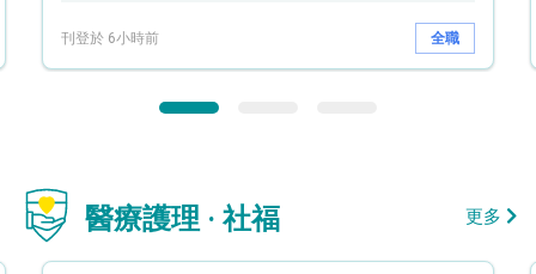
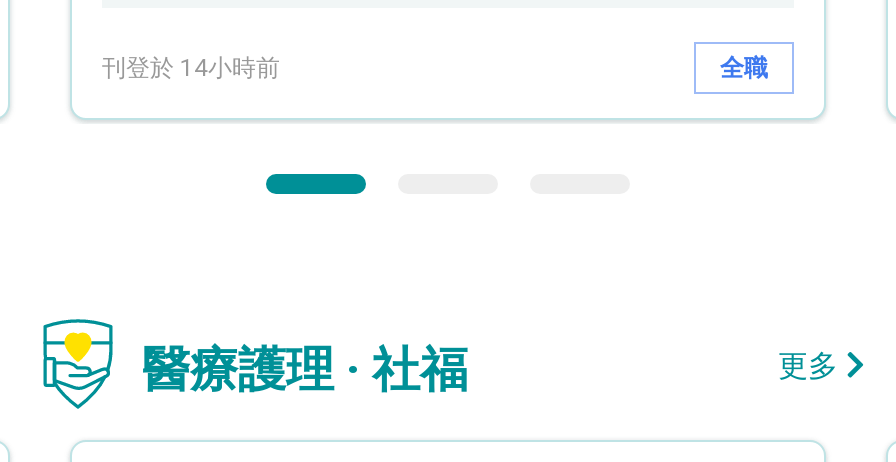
[61,29,159,46] 刊登於 6小時前 -> [102,53,280,81] 刊登於 14小時前

